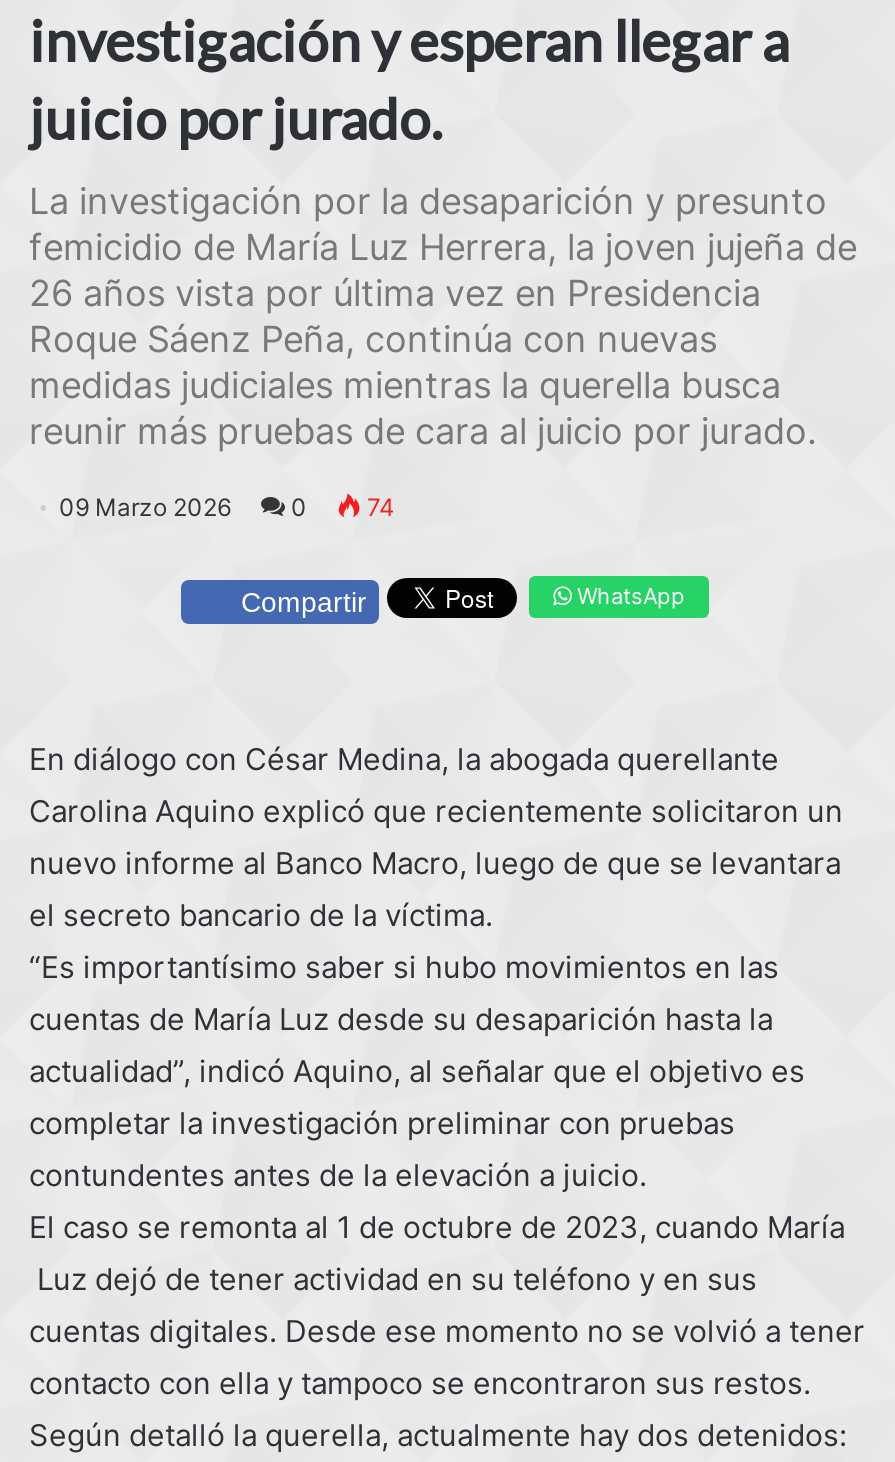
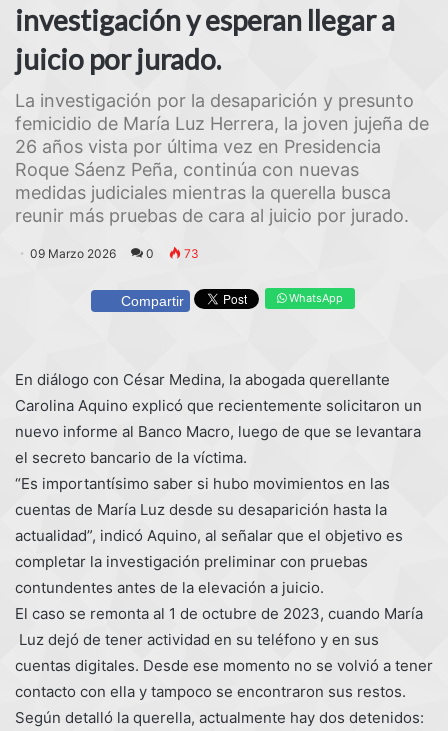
[59,492,395,522] 09 Marzo 2026 0 74 -> [30,246,199,261] 09 Marzo 2026 0 73

